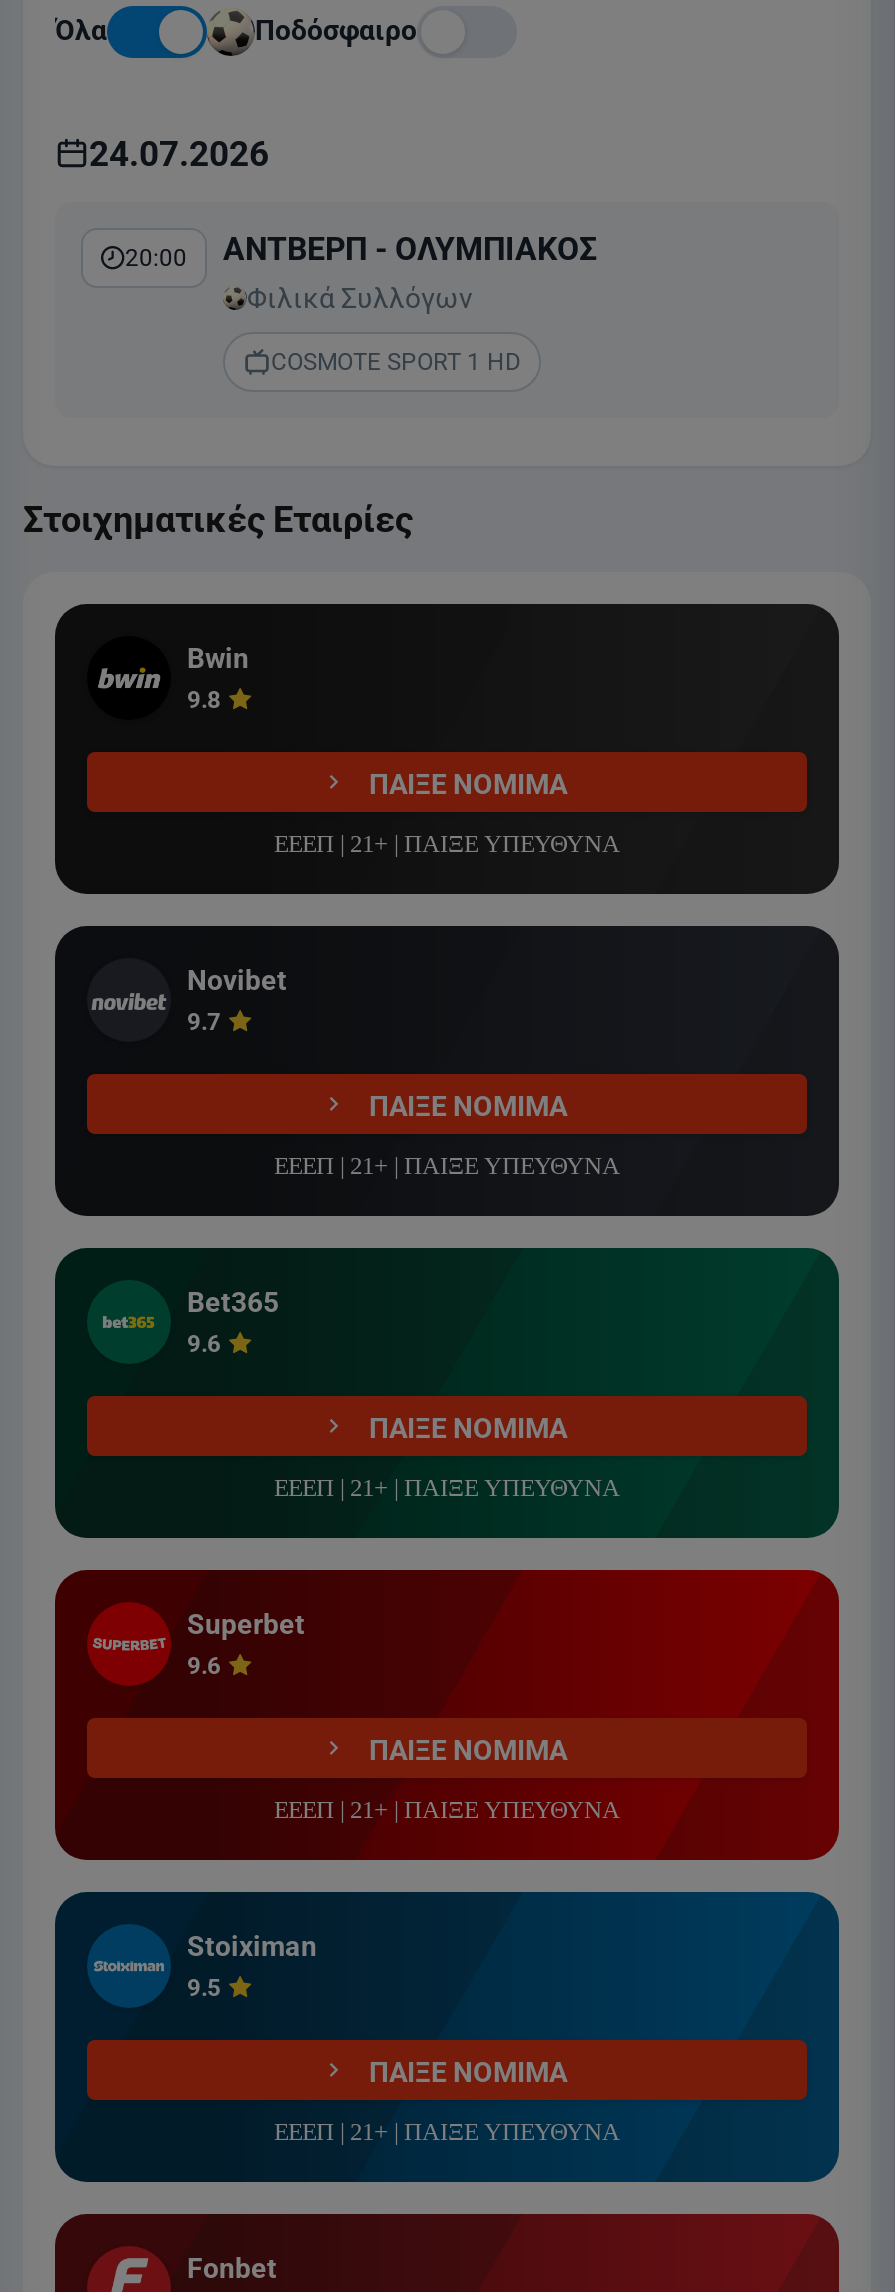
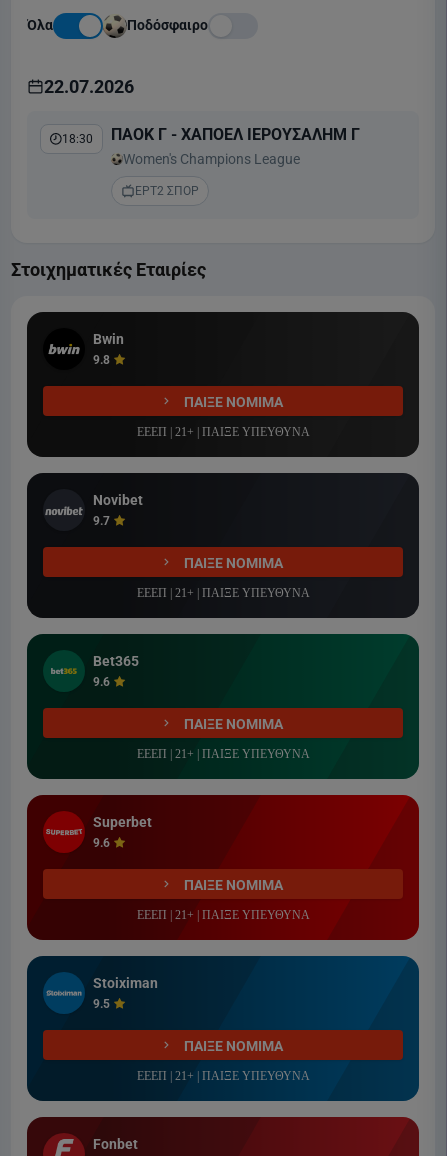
[89,134,269,174] 24.07.2026 -> [44,77,134,97] 22.07.2026
[125,230,597,314] 20:00 | ΑΝΤΒΕΡΠ - ΟΛΥΜΠΙΑΚΟΣ | Φιλικά Συλλόγων -> [62,125,360,167] 18:30 | ΠΑΟΚ Γ - ΧΑΠΟΕΛ ΙΕΡΟΥΣΑΛΗΜ Γ | Women's Champions League
[271,348,521,376] COSMOTE SPORT 1 HD -> [135,184,199,198] ΕΡΤ2 ΣΠΟΡ

